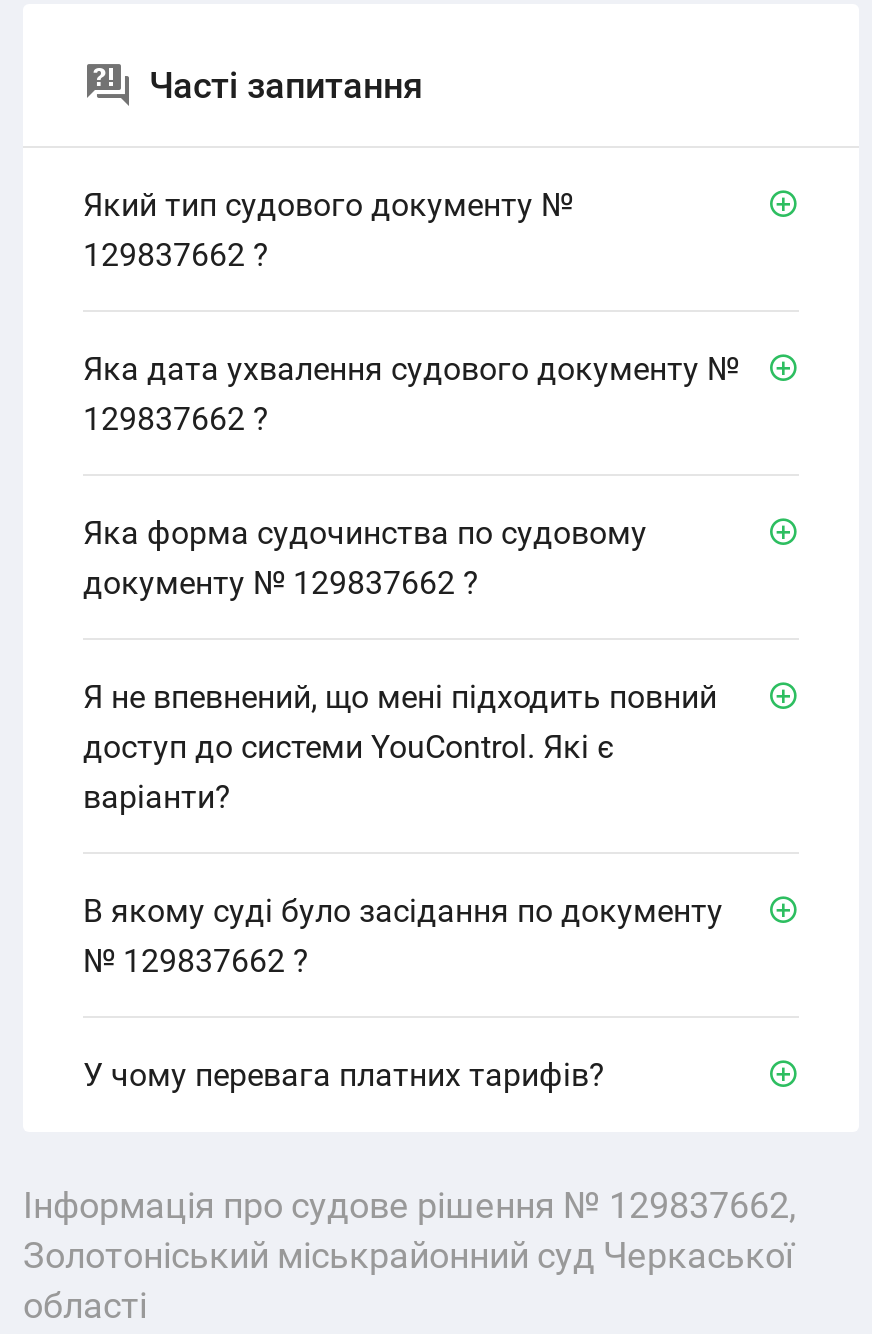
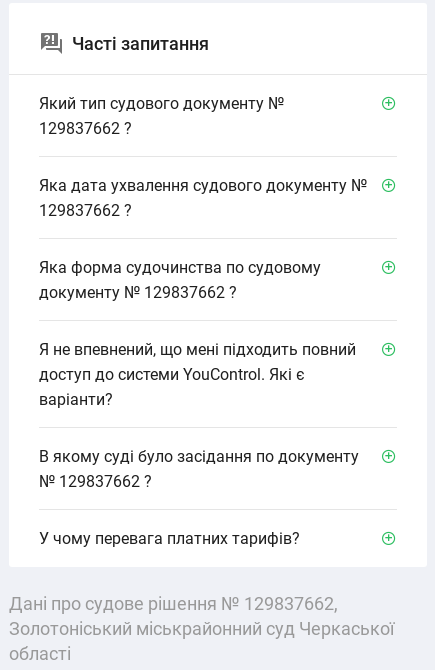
[23,1183,797,1225] Інформація про судове рішення № 129837662, -> [9,592,338,613] Дані про судове рішення № 129837662,

